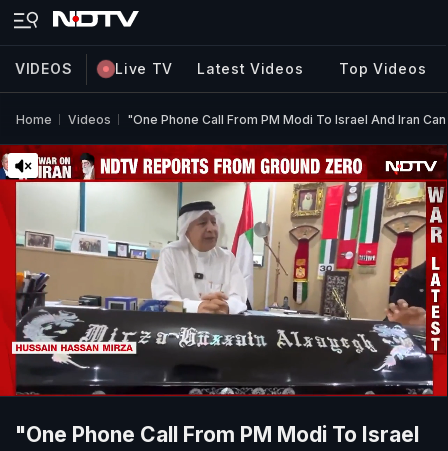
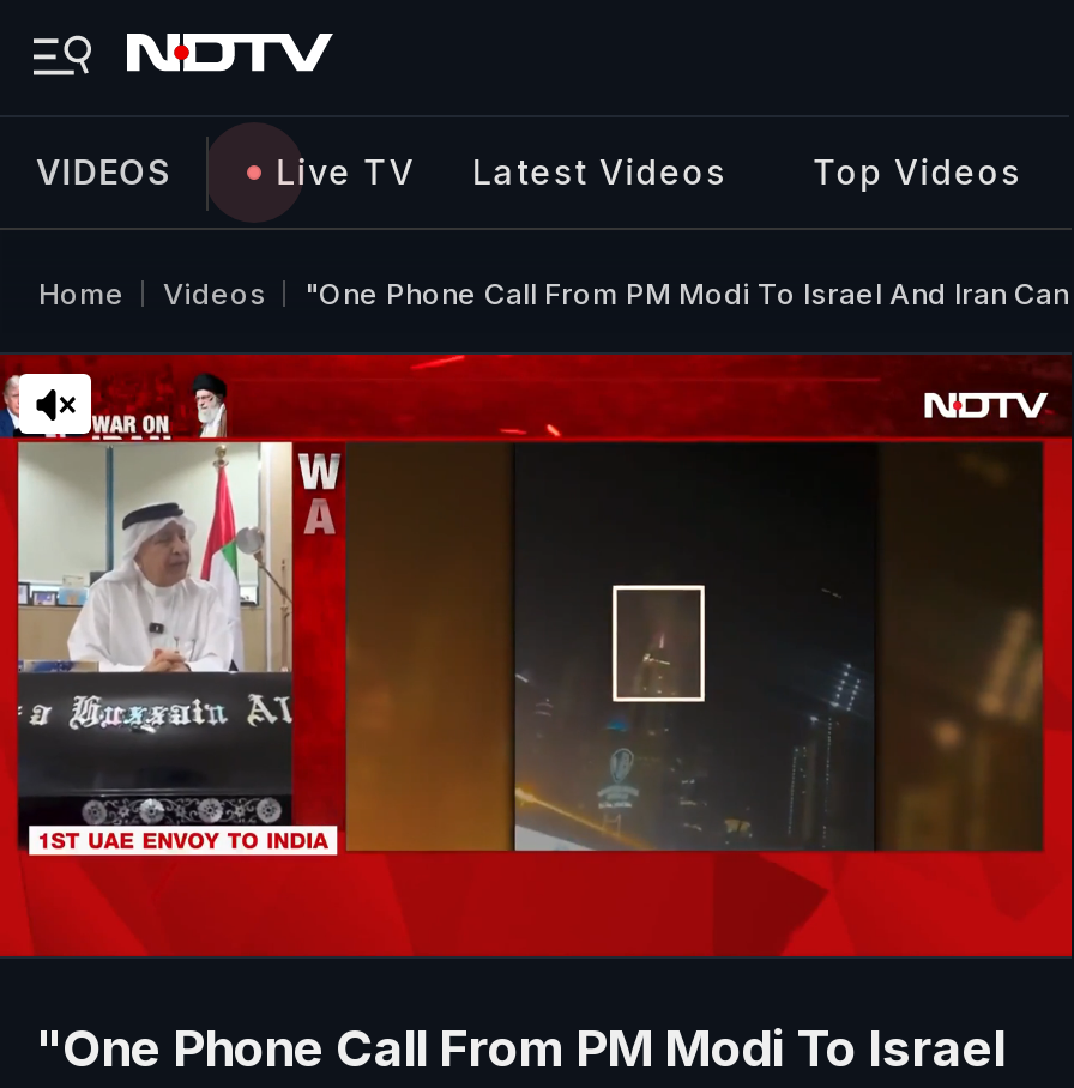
[88,51,120,87] [image] -> [213,125,292,220] [image]
[7,145,445,396] [image] -> [14,355,1067,956] [image]

